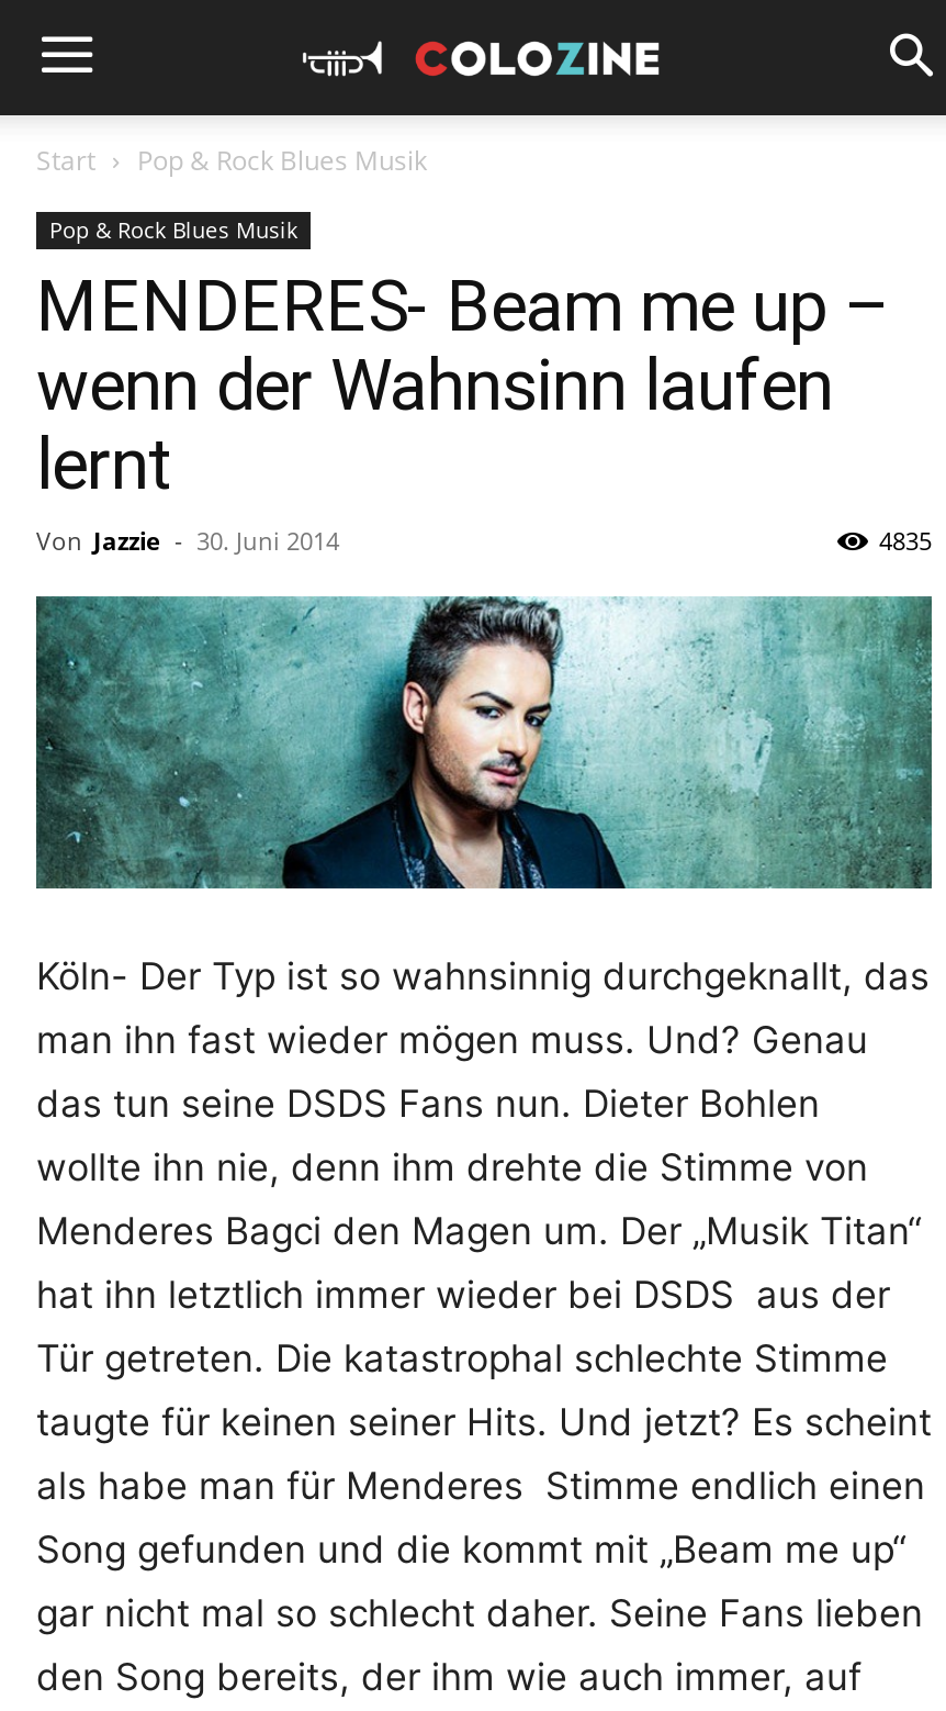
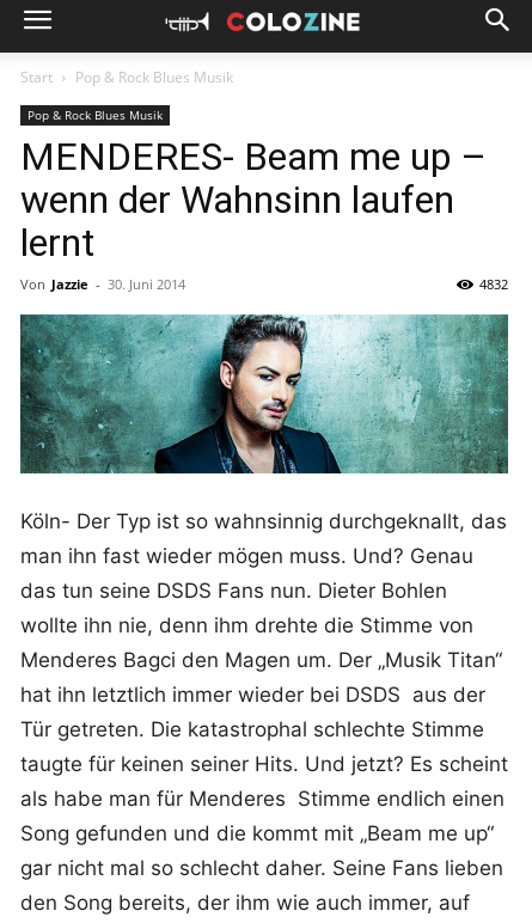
[879,524,932,557] 4835 -> [479,275,508,293] 4832

